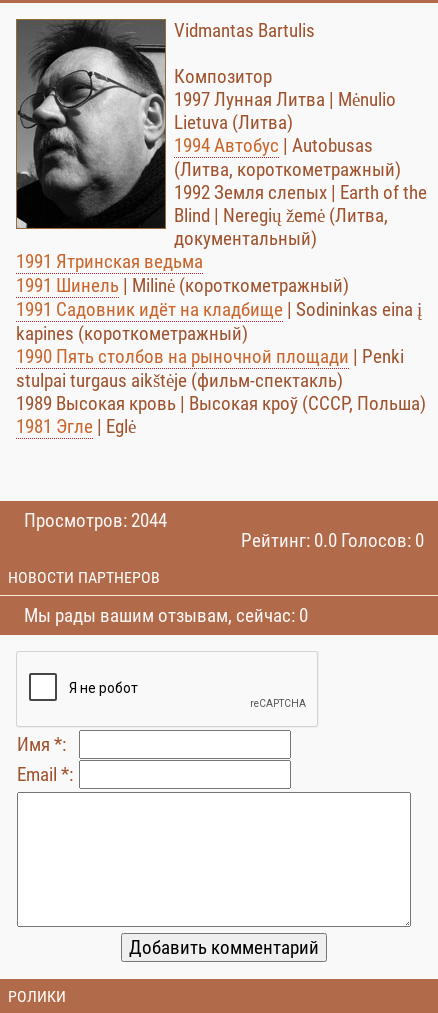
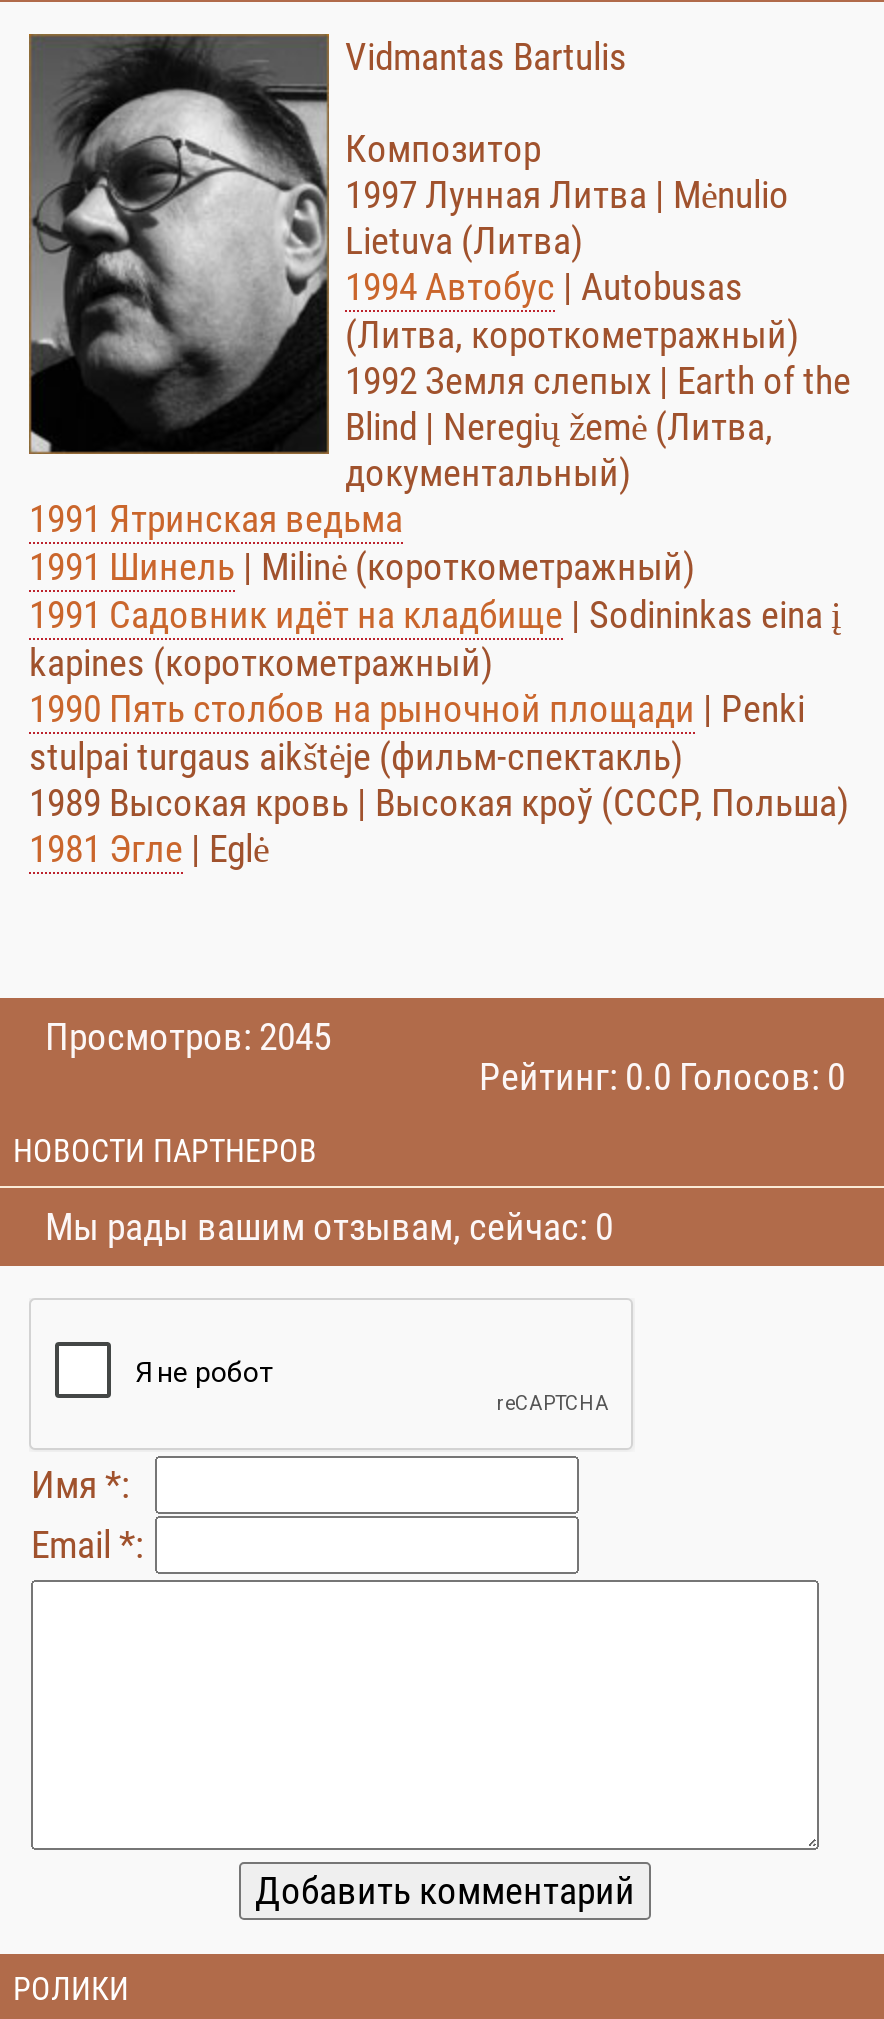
[24,509,167,532] Просмотров: 2044 -> [45,1014,331,1060] Просмотров: 2045

